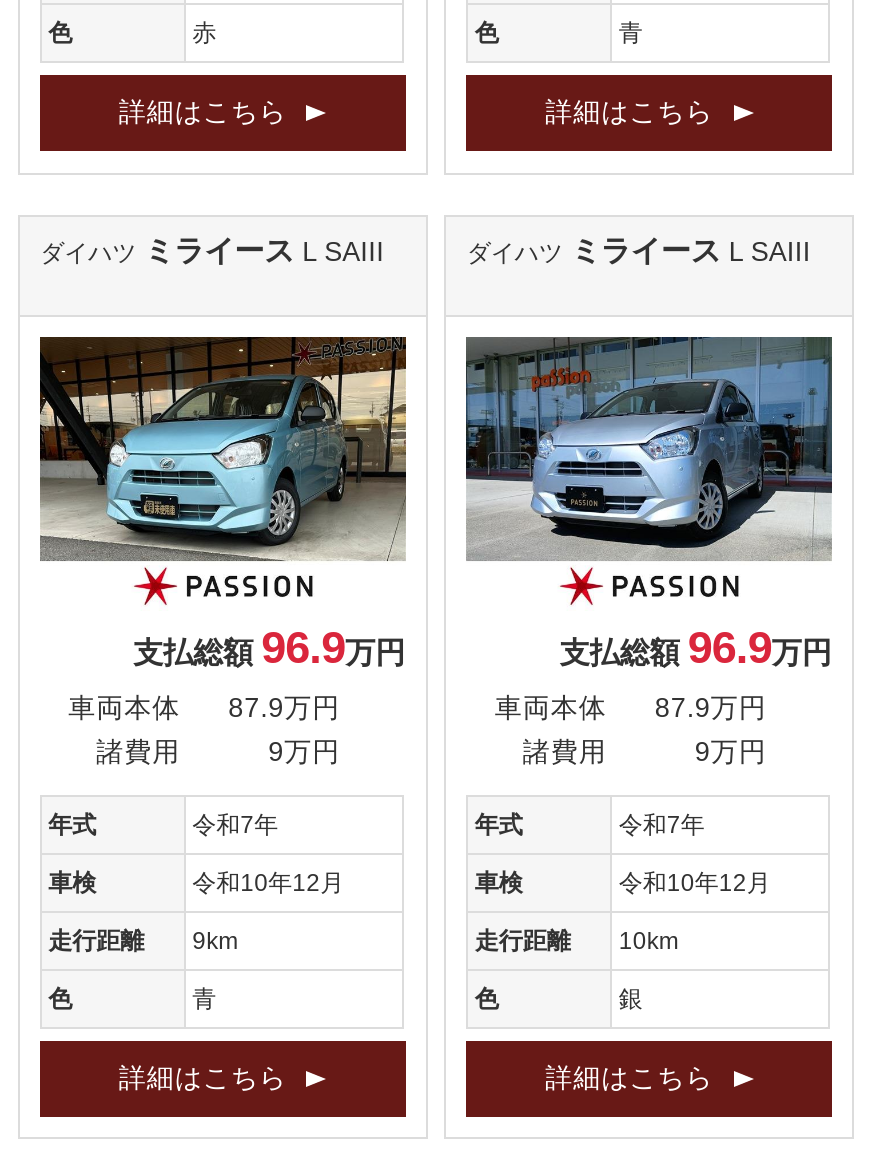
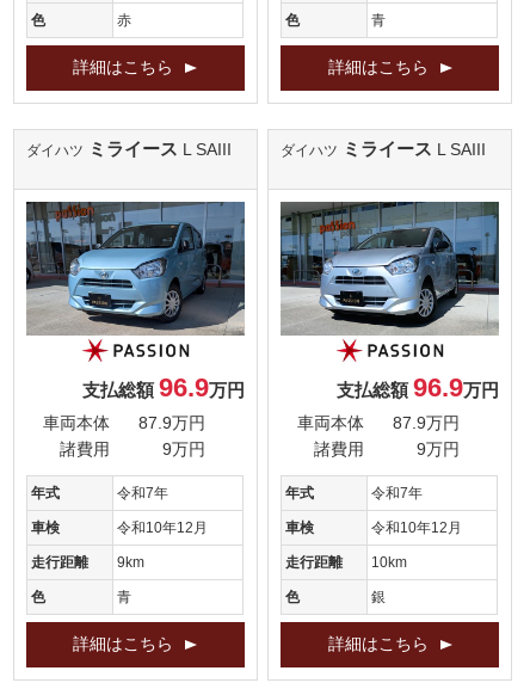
[38,336,408,560] [image] -> [25,201,246,336] [image]

